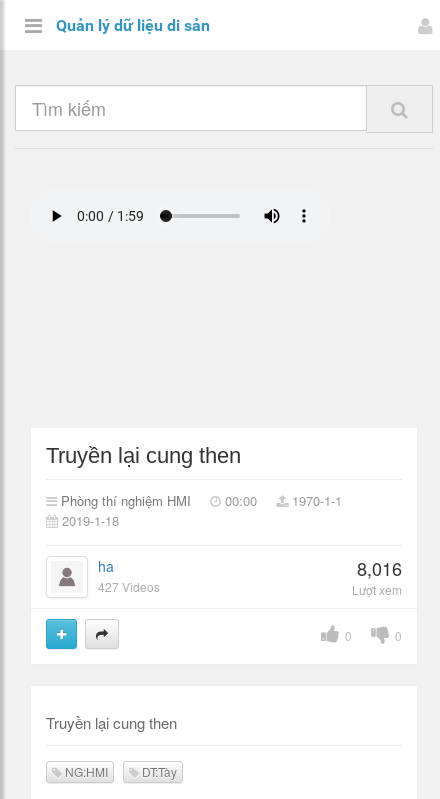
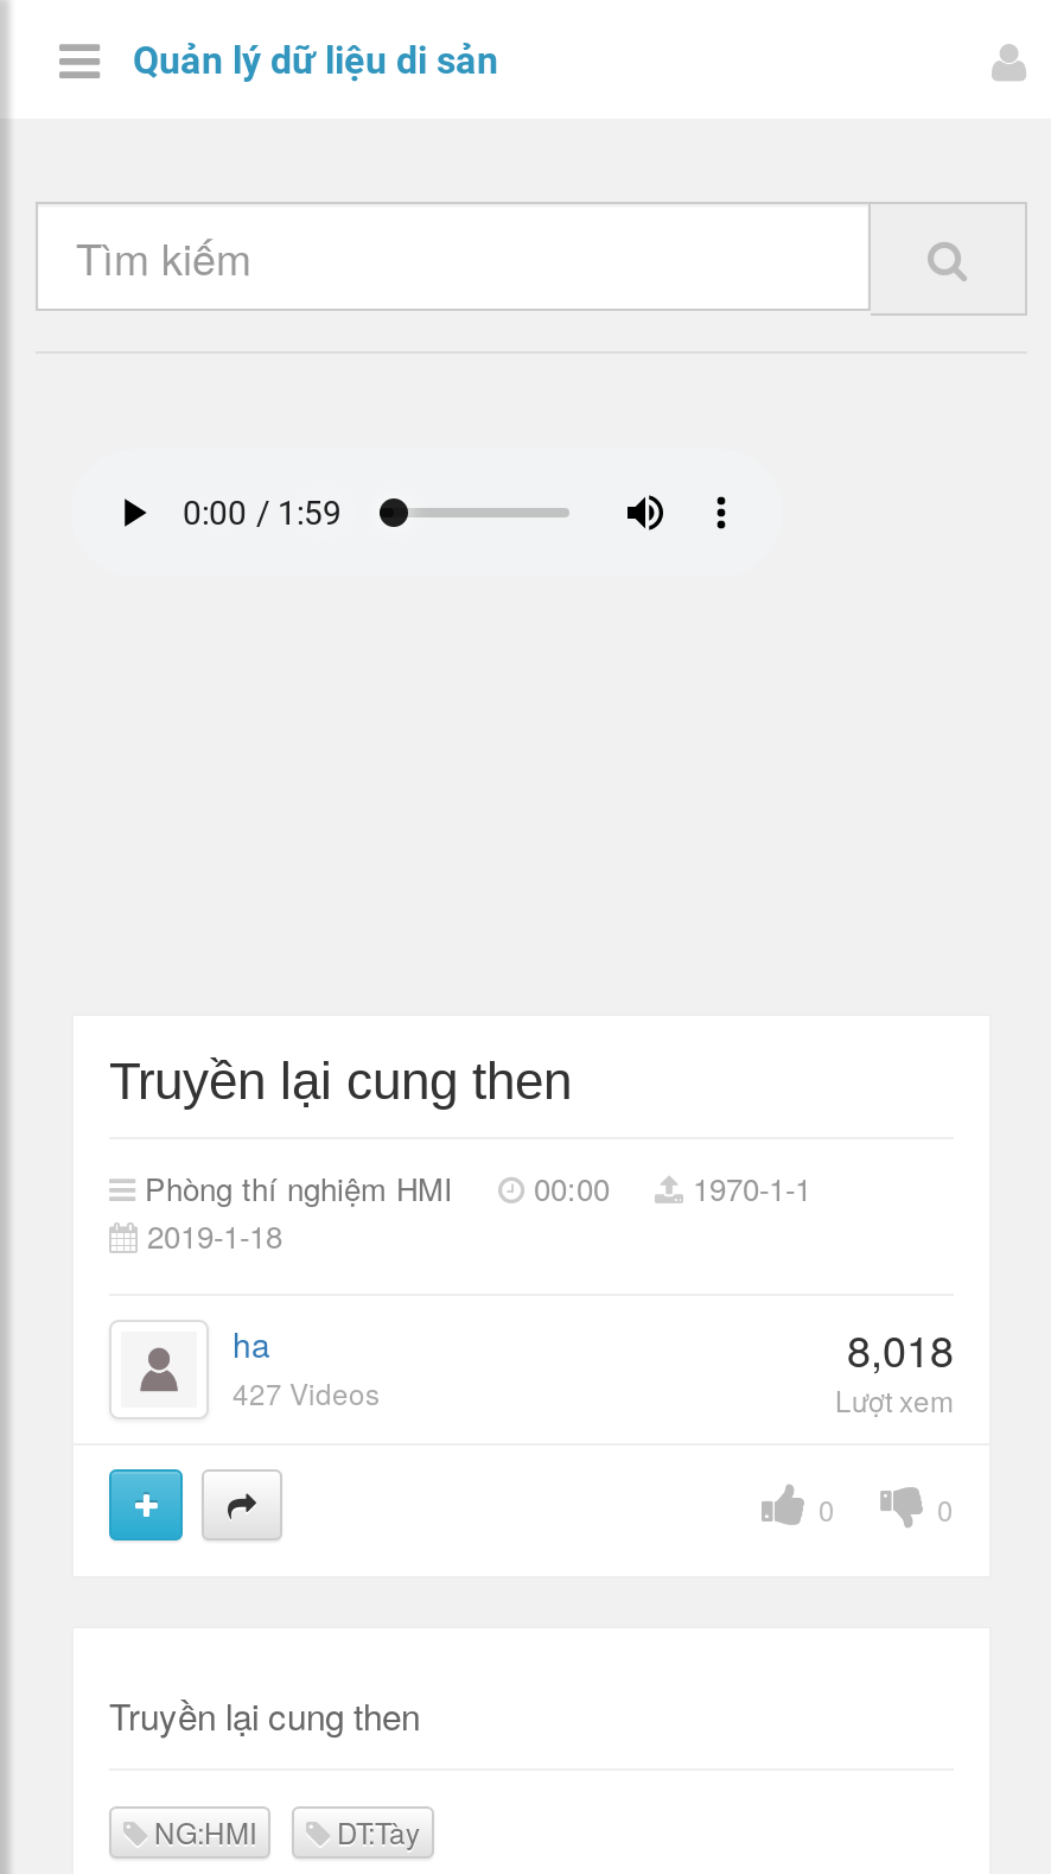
[357,555,402,581] 8,016 -> [847,1318,954,1380] 8,018

